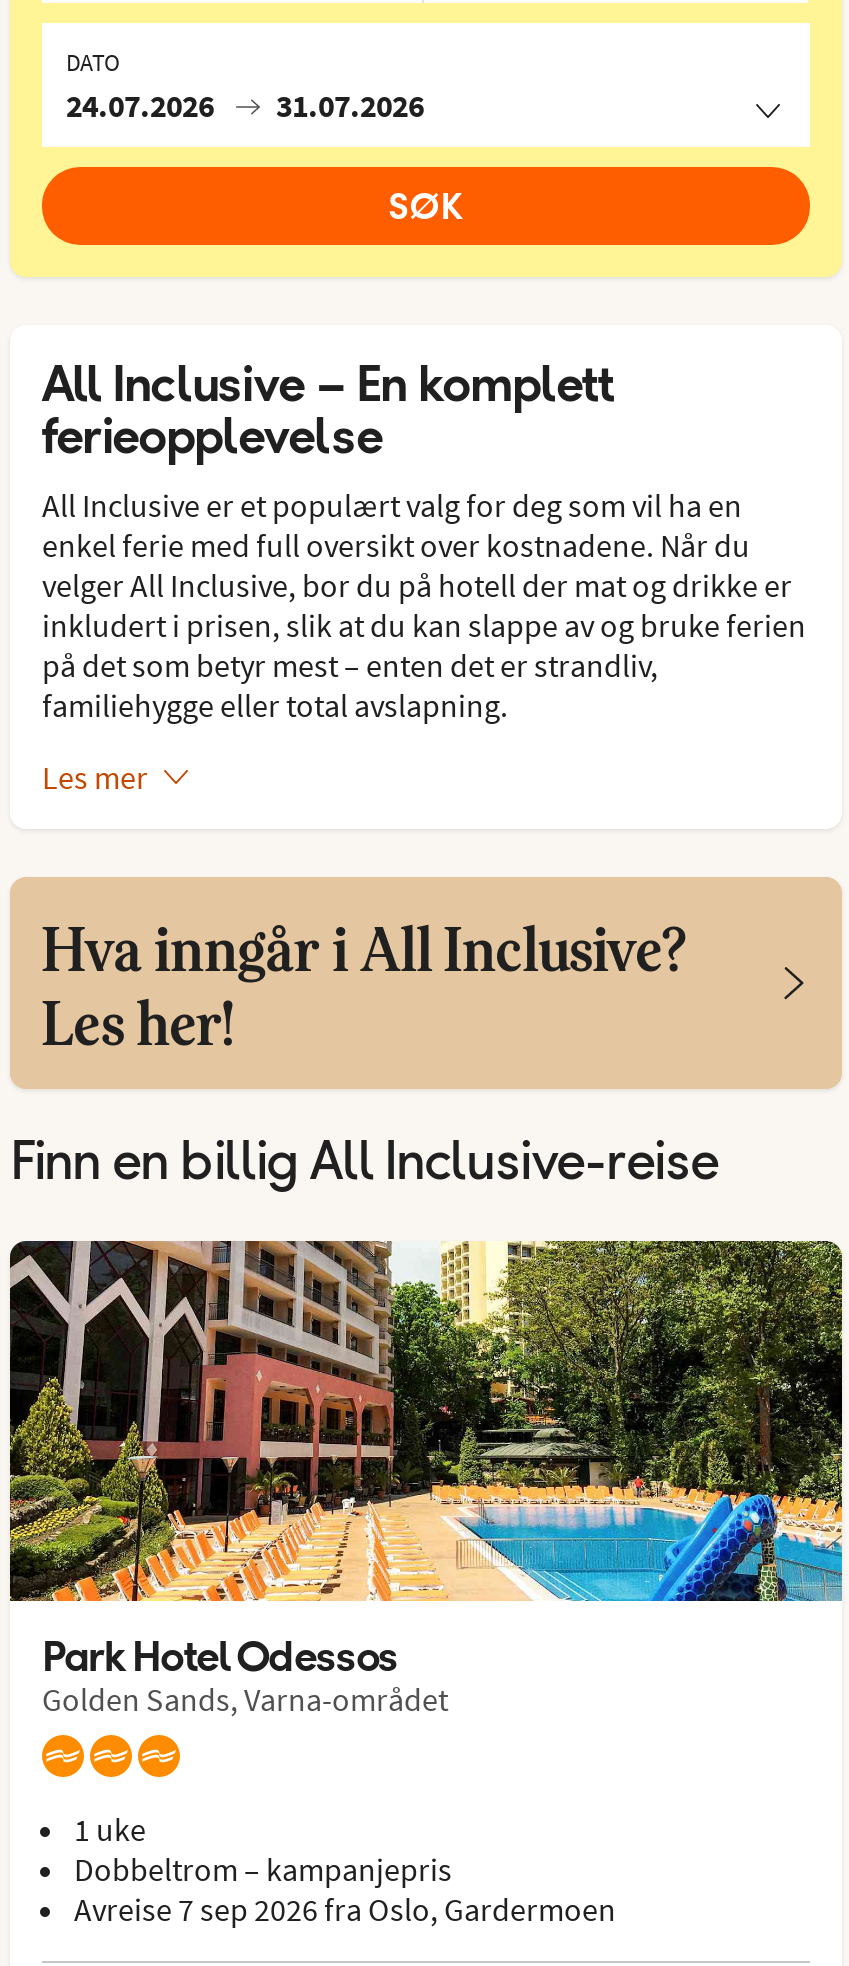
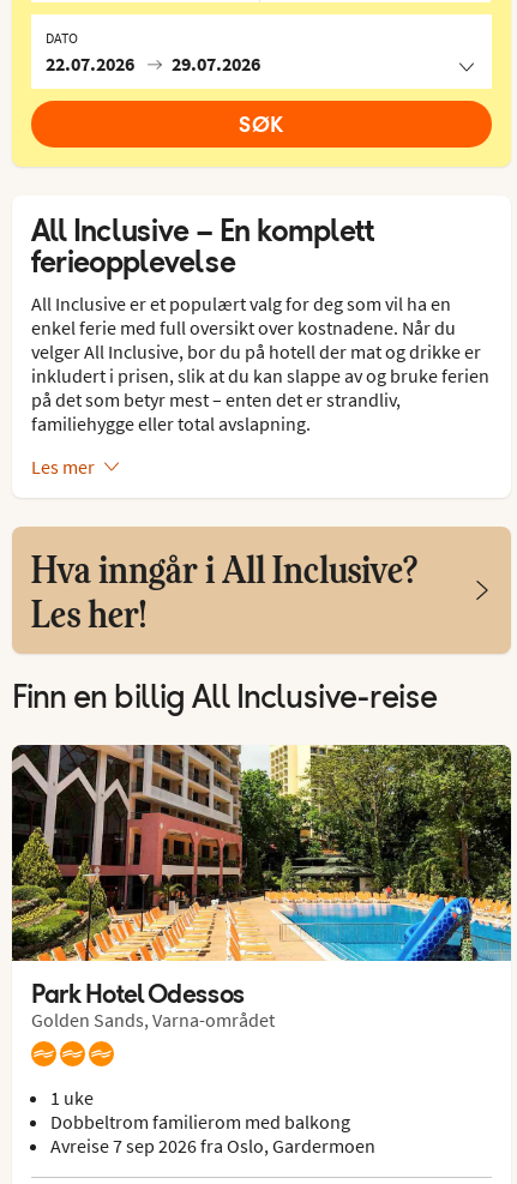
[66,85,214,125] 24.07.2026 -> [46,52,134,76] 22.07.2026
[276,85,424,125] 31.07.2026 -> [172,52,260,76] 29.07.2026
[74,1848,452,1888] Dobbeltrom – kampanjepris -> [50,1109,350,1133] Dobbeltrom familierom med balkong

